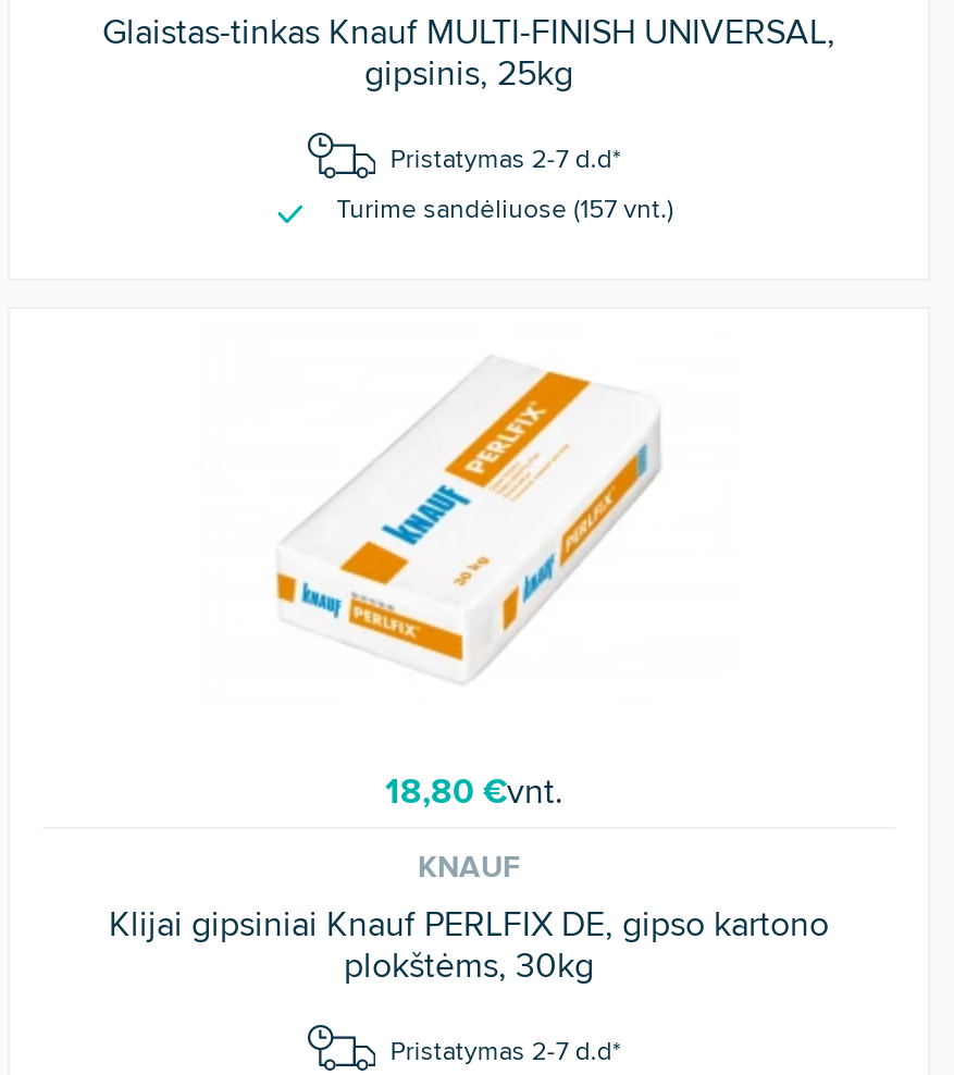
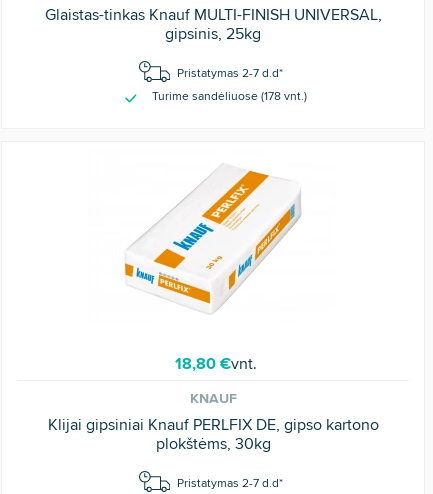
[336,189,674,226] Turime sandėliuose (157 vnt.) -> [152,87,307,104] Turime sandėliuose (178 vnt.)

